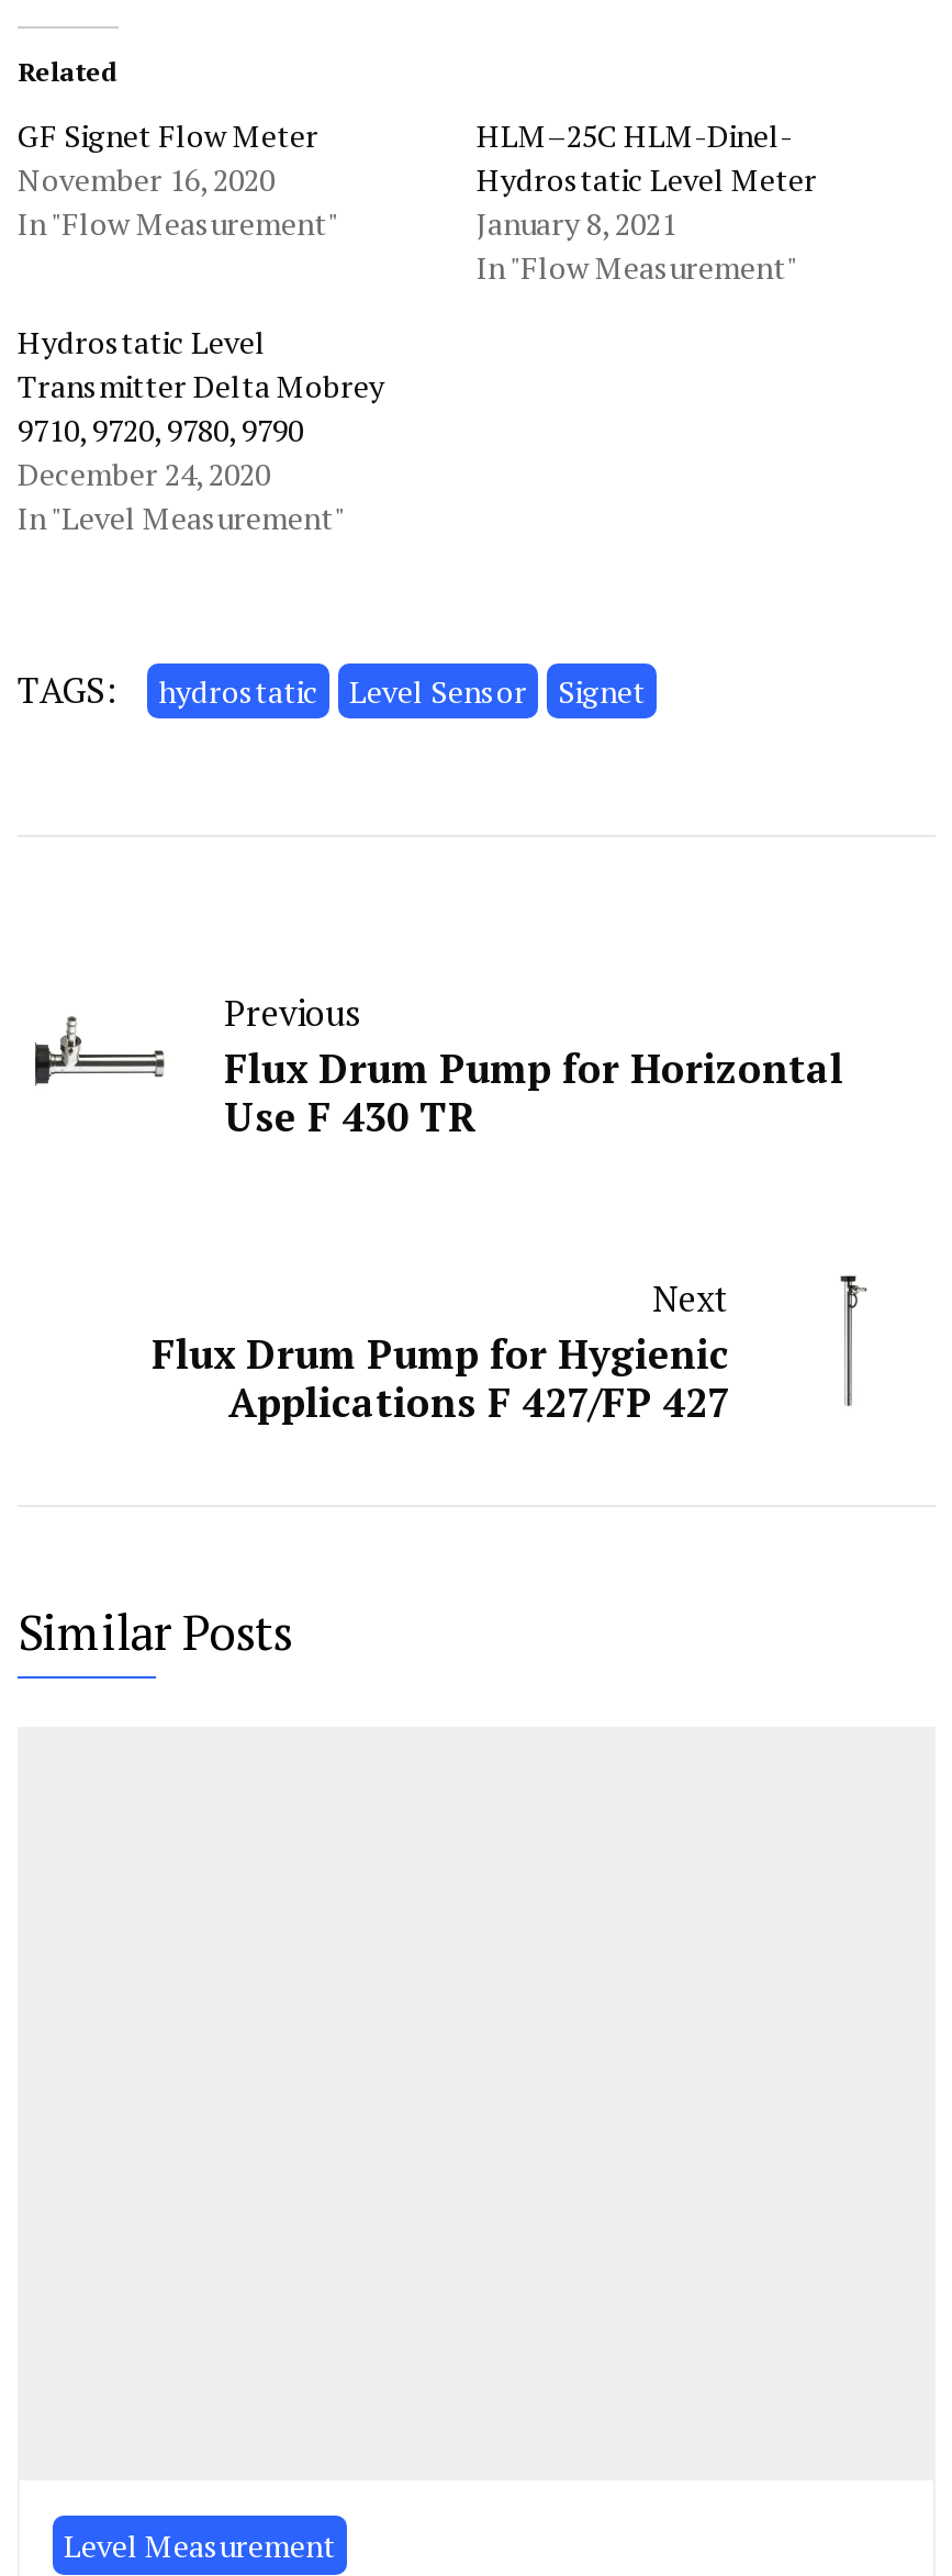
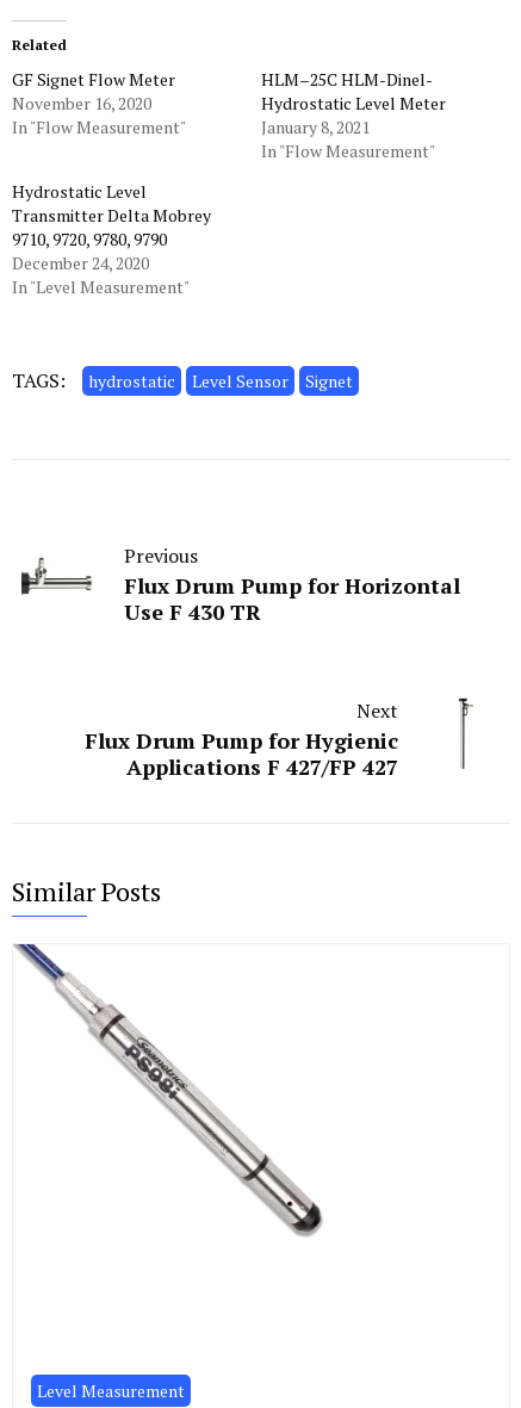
none -> [14,943,323,1236] [image]

